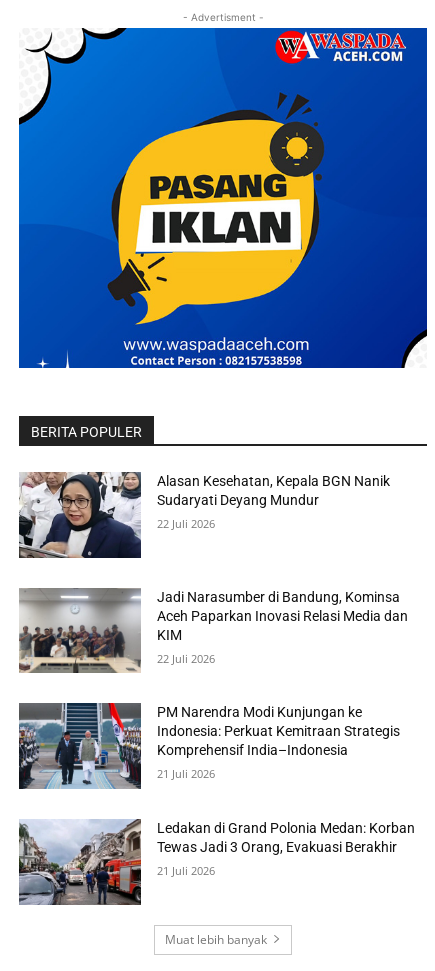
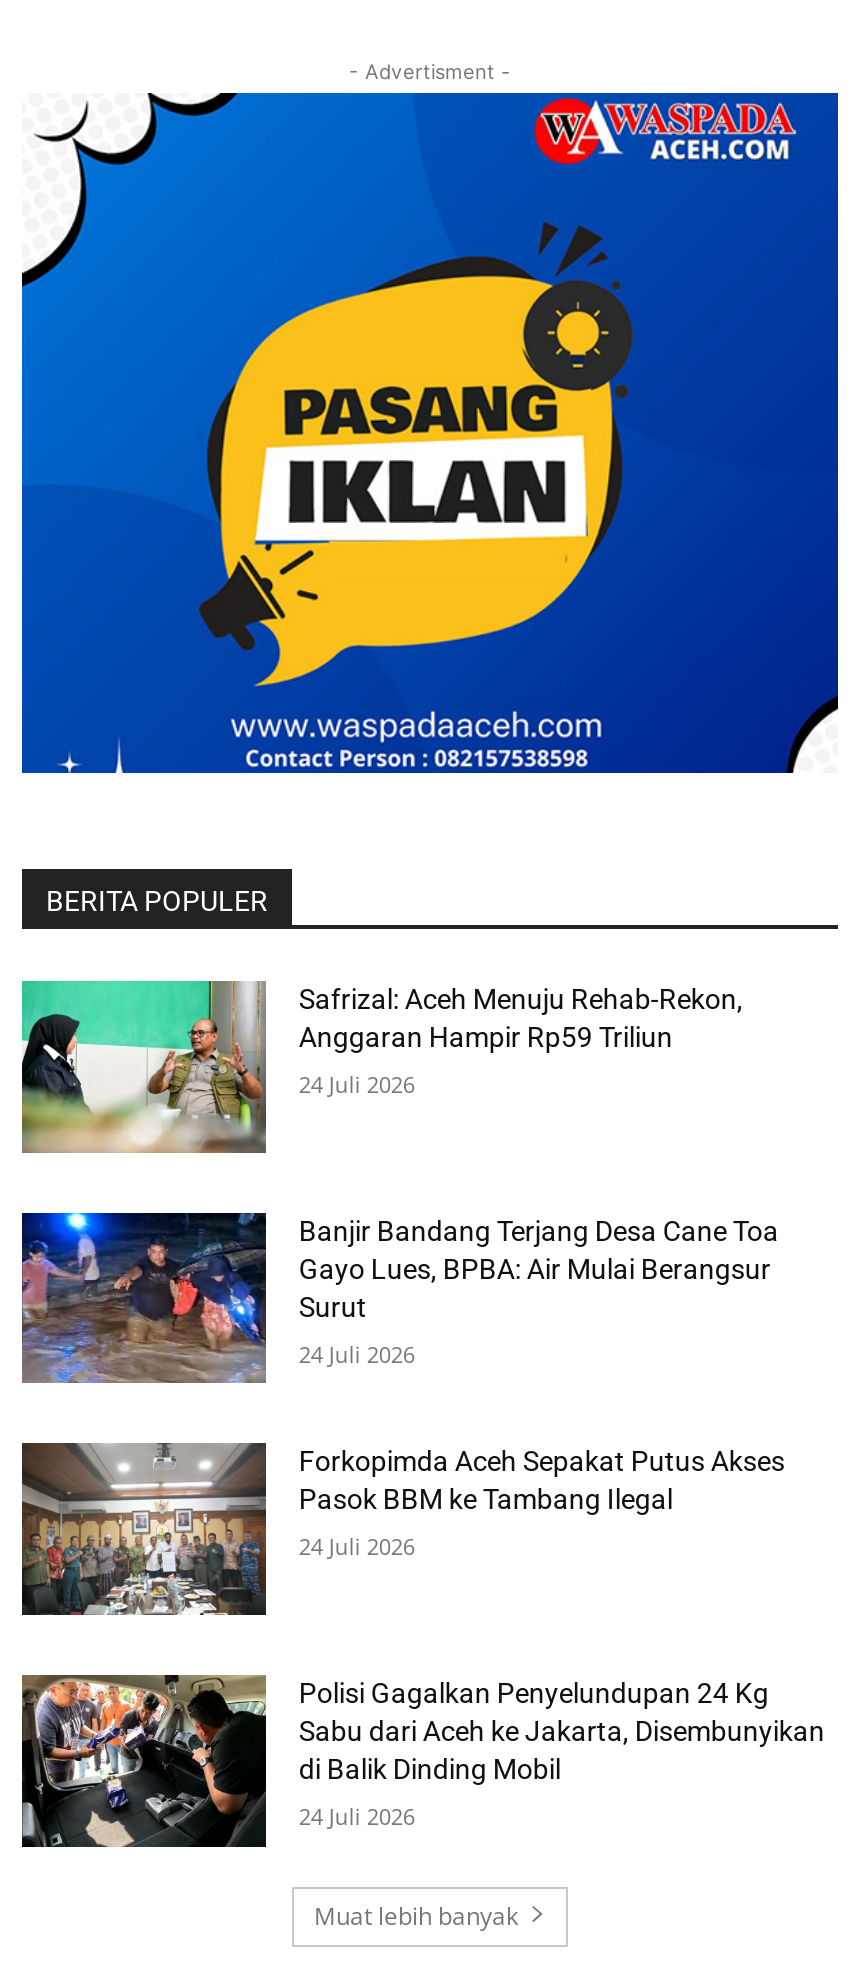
[18,471,390,559] [image] | Alasan Kesehatan, Kepala BGN Nanik | Sudaryati Deyang Mundur -> [20,979,743,1155] [image] | Safrizal: Aceh Menuju Rehab-Rekon, | Anggaran Hampir Rp59 Triliun
[157,516,215,531] 22 Juli 2026 -> [299,1069,415,1099] 24 Juli 2026
[19,587,408,674] [image] | Jadi Narasumber di Bandung, Kominsa | Aceh Paparkan Inovasi Relasi Media dan | KIM -> [20,1211,779,1383] [image] | Banjir Bandang Terjang Desa Cane Toa | Gayo Lues, BPBA: Air Mulai Berangsur | Surut
[157,651,215,666] 22 Juli 2026 -> [299,1338,415,1368] 24 Juli 2026
[19,702,400,790] [image] | PM Narendra Modi Kunjungan ke | Indonesia: Perkuat Kemitraan Strategis | Komprehensif India–Indonesia -> [22,1443,785,1617] [image] | Forkopimda Aceh Sepakat Putus Akses | Pasok BBM ke Tambang Ilegal
[157,766,215,781] 21 Juli 2026 -> [299,1532,415,1562] 24 Juli 2026
[18,819,415,906] [image] | Ledakan di Grand Polonia Medan: Korban | Tewas Jadi 3 Orang, Evakuasi Berakhir -> [20,1673,825,1847] [image] | Polisi Gagalkan Penyelundupan 24 Kg | Sabu dari Aceh ke Jakarta, Disembunyikan | di Balik Dinding Mobil
[157,863,215,878] 21 Juli 2026 -> [299,1801,415,1831] 24 Juli 2026

